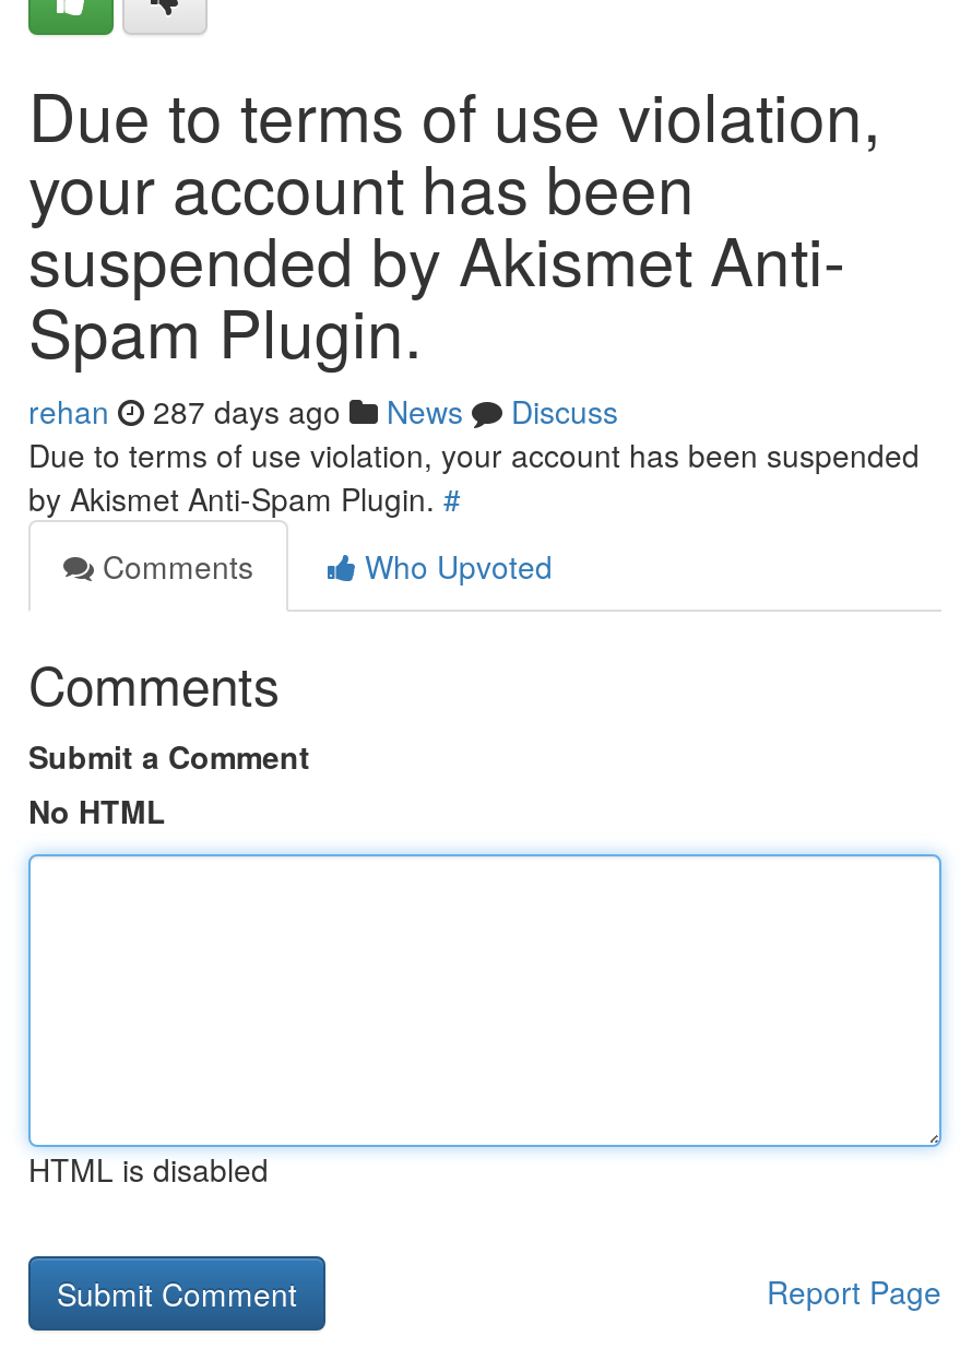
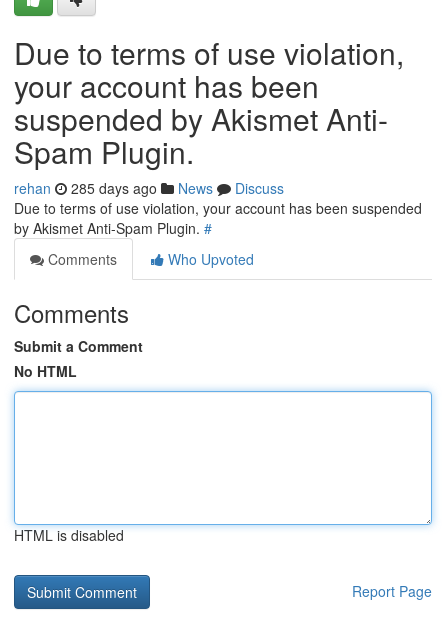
[28,389,618,433] rehan 287 days ago News Discuss -> [14,178,284,198] rehan 285 days ago News Discuss

